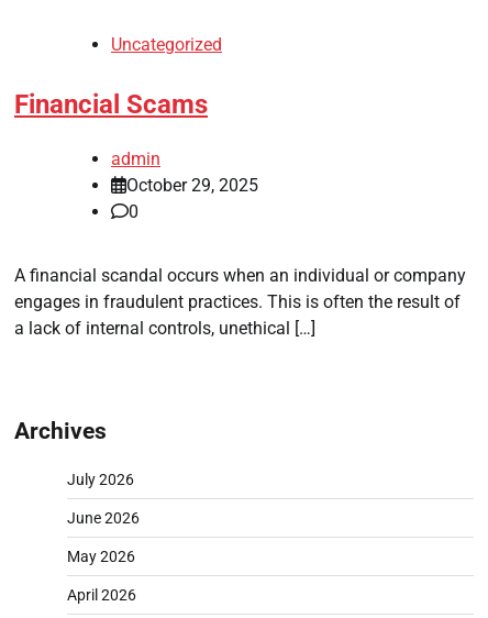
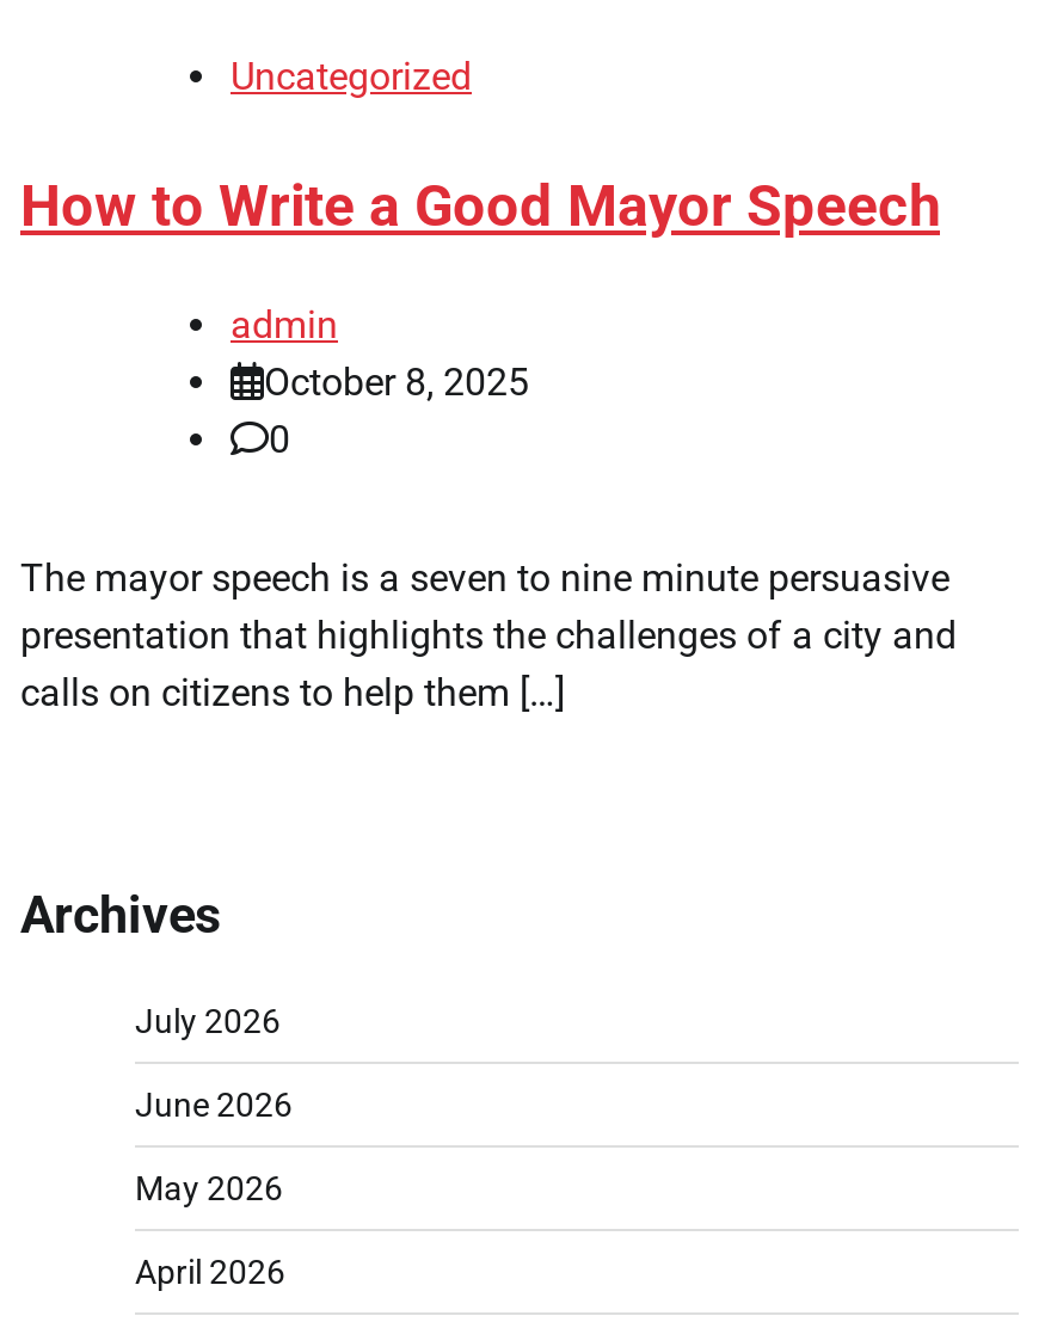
[14,89,208,119] Financial Scams -> [20,172,940,239] How to Write a Good Mayor Speech
[126,174,258,195] October 29, 2025 -> [264,358,529,404] October 8, 2025
[14,264,466,338] A financial scandal occurs when an individual or company | engages in fraudulent practices. This is often the result of | a lack of internal controls, unethical […] -> [20,554,957,714] The mayor speech is a seven to nine minute persuasive | presentation that highlights the challenges of a city and | calls on citizens to help them […]

